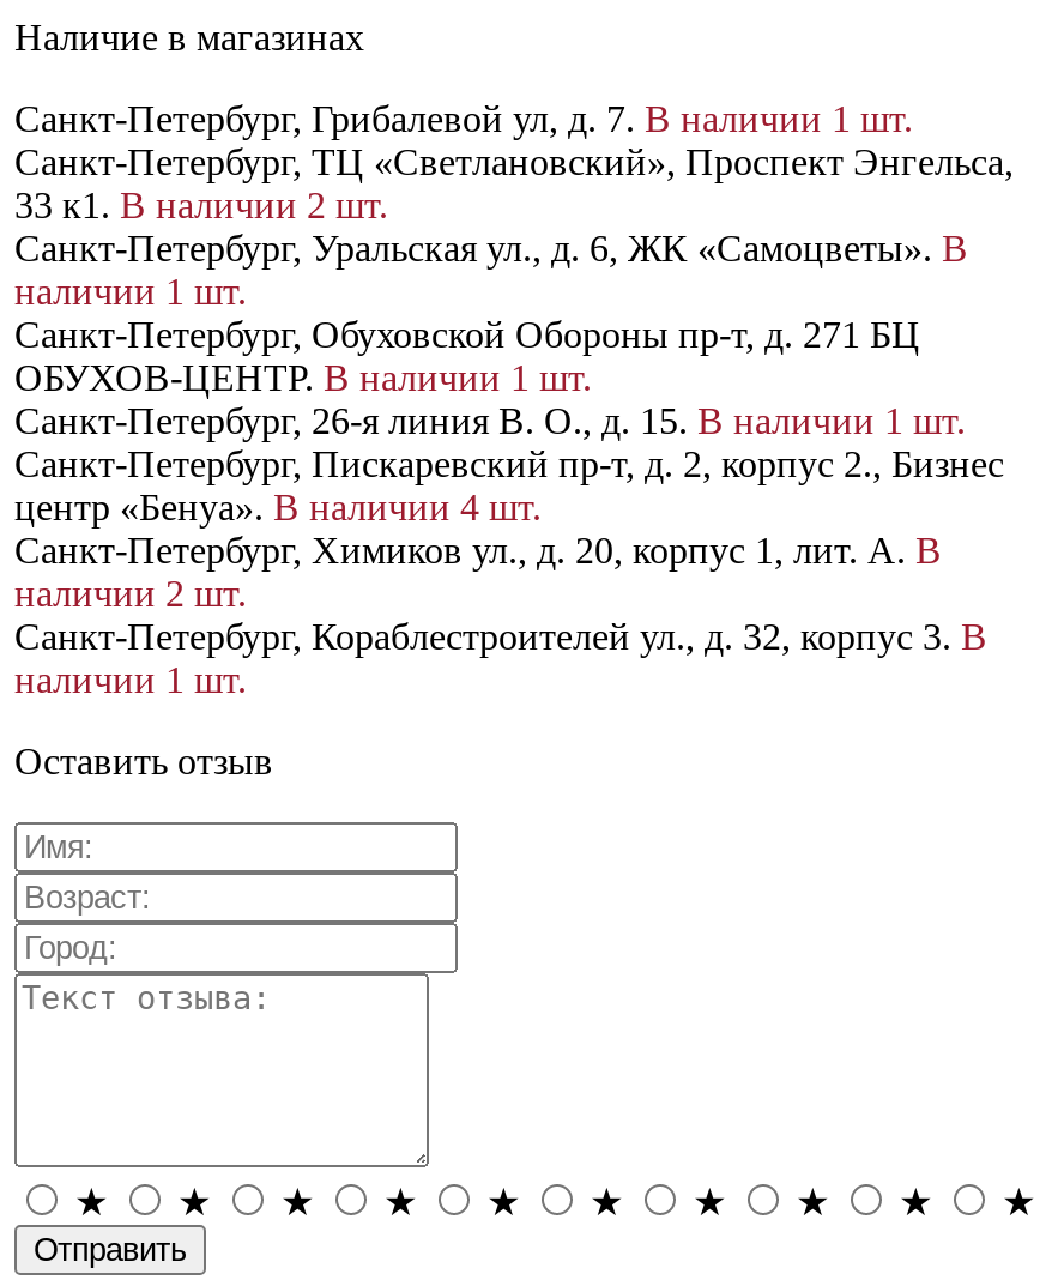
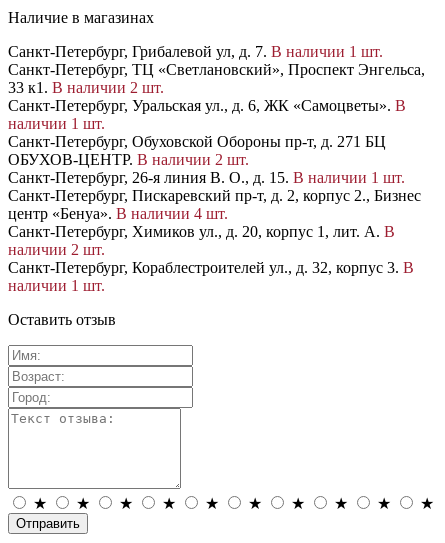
[14,357,592,397] ОБУХОВ-ЦЕНТР. В наличии 1 шт. -> [8,151,249,168] ОБУХОВ-ЦЕНТР. В наличии 2 шт.

